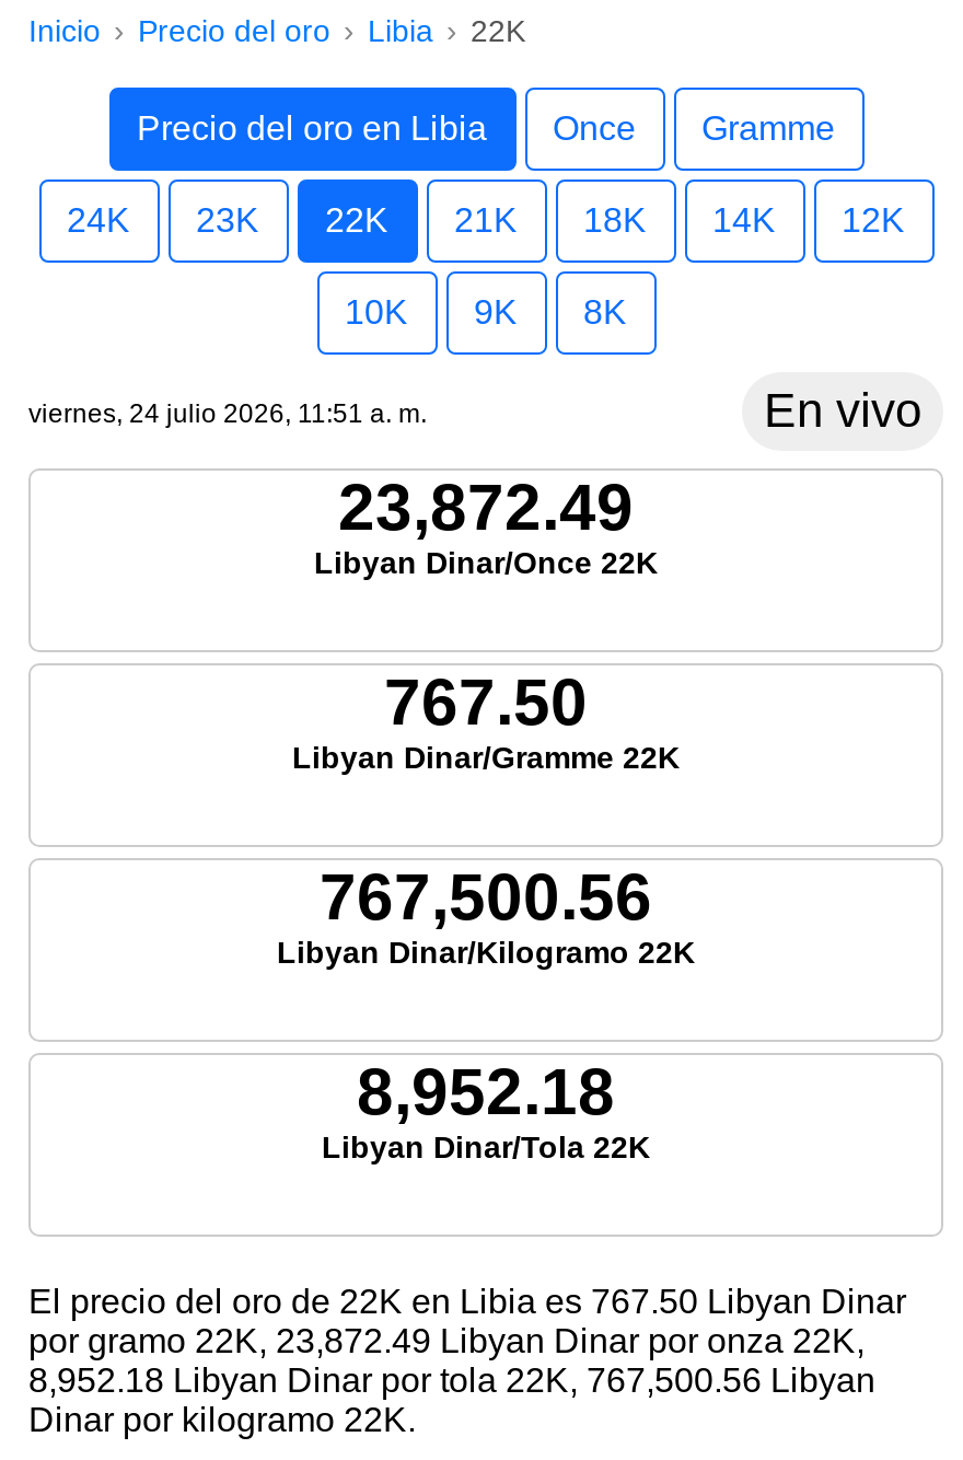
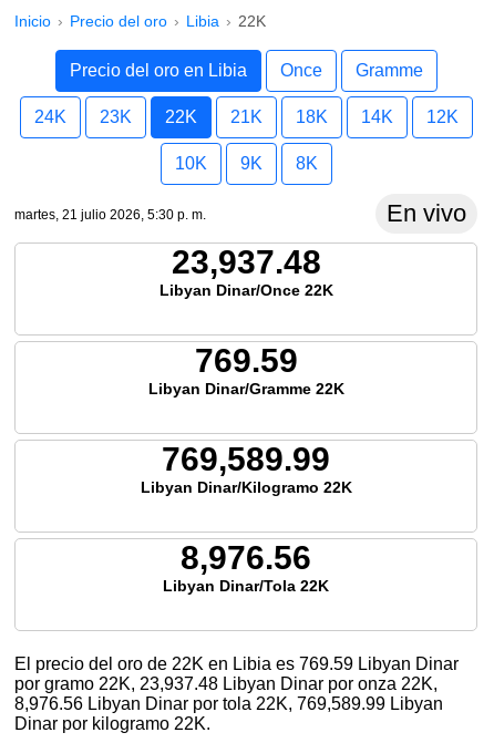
[28,398,427,429] viernes, 24 julio 2026, 11:51 a. m. -> [14,207,206,222] martes, 21 julio 2026, 5:30 p. m.
[338,470,634,542] 23,872.49 -> [171,243,321,280] 23,937.48
[384,665,588,737] 767.50 -> [194,342,297,378] 769.59
[320,860,652,932] 767,500.56 -> [162,440,330,477] 769,589.99
[357,1055,615,1127] 8,952.18 -> [181,539,311,576] 8,976.56
[28,1282,906,1319] El precio del oro de 22K en Libia es 767.50 Libyan Dinar -> [14,654,459,673] El precio del oro de 22K en Libia es 769.59 Libyan Dinar
[28,1322,865,1359] por gramo 22K, 23,872.49 Libyan Dinar por onza 22K, -> [14,674,438,693] por gramo 22K, 23,937.48 Libyan Dinar por onza 22K,
[28,1361,875,1398] 8,952.18 Libyan Dinar por tola 22K, 767,500.56 Libyan -> [14,694,443,713] 8,976.56 Libyan Dinar por tola 22K, 769,589.99 Libyan

